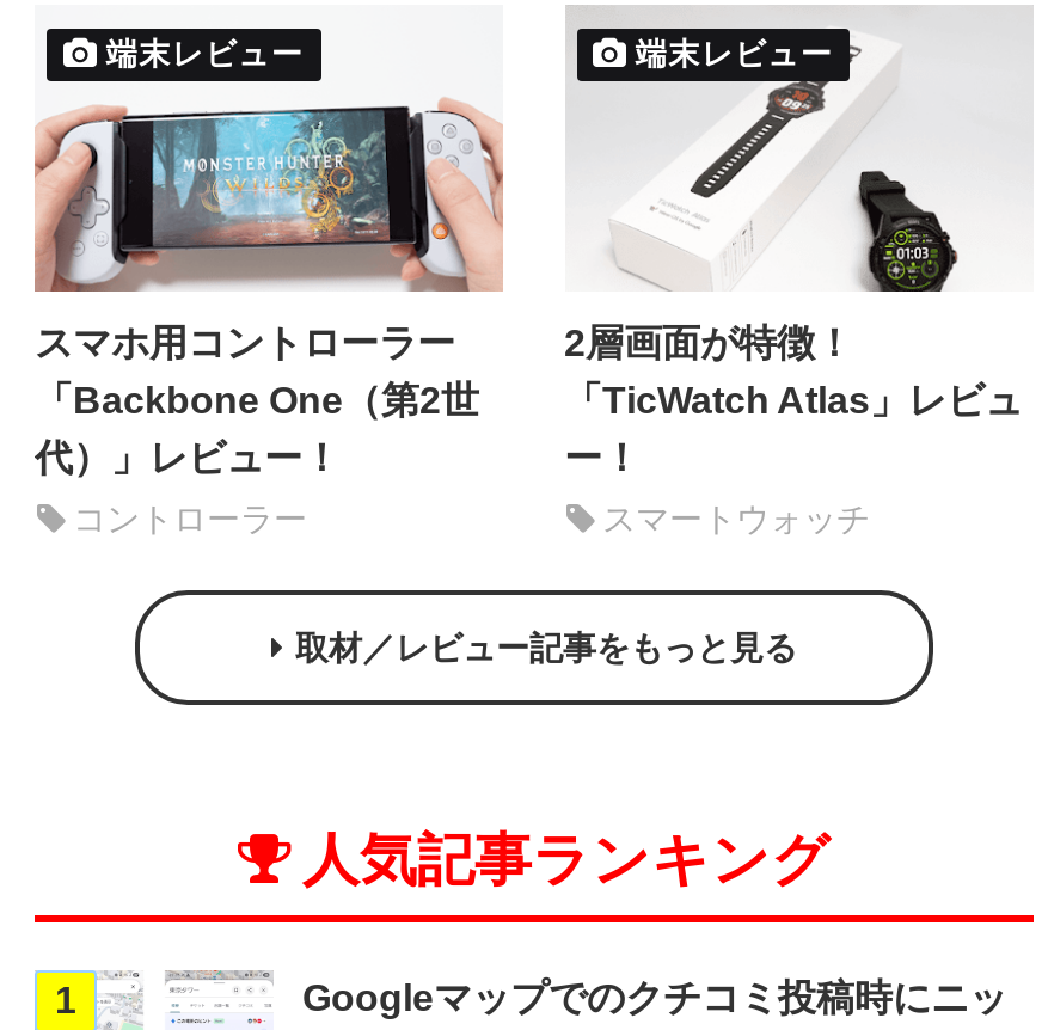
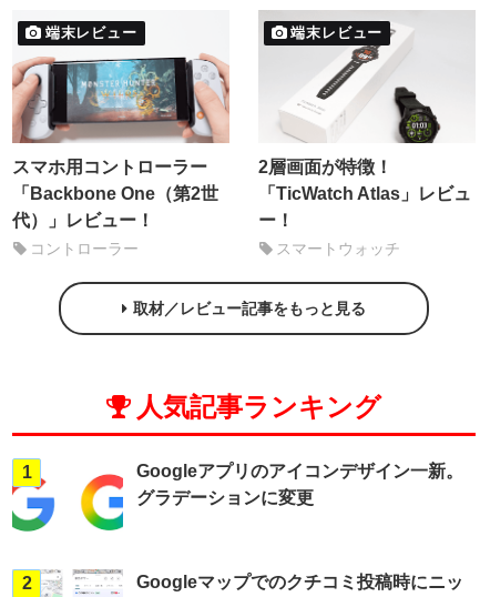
none -> [80,462,463,532] [image] | Googleアプリのアイコンデザイン一新。 | グラデーションに変更
none -> [11,469,61,593] [image] | 2

